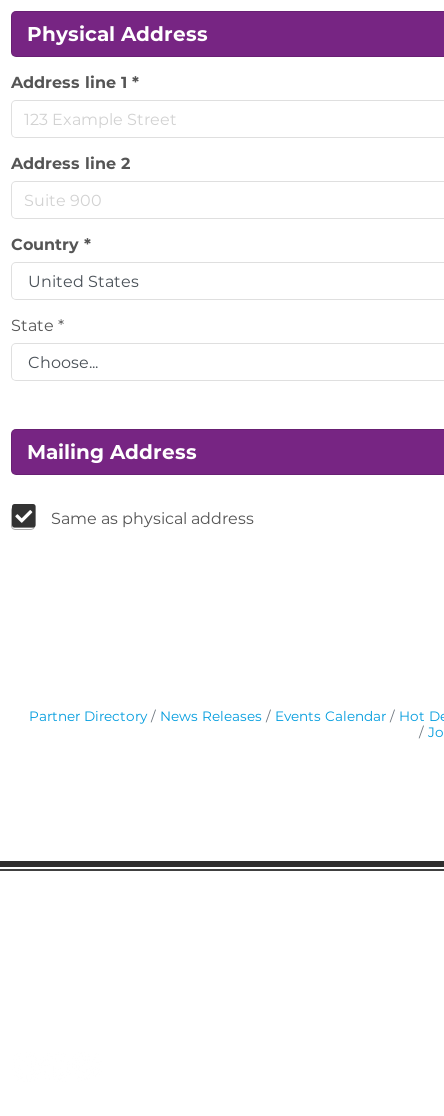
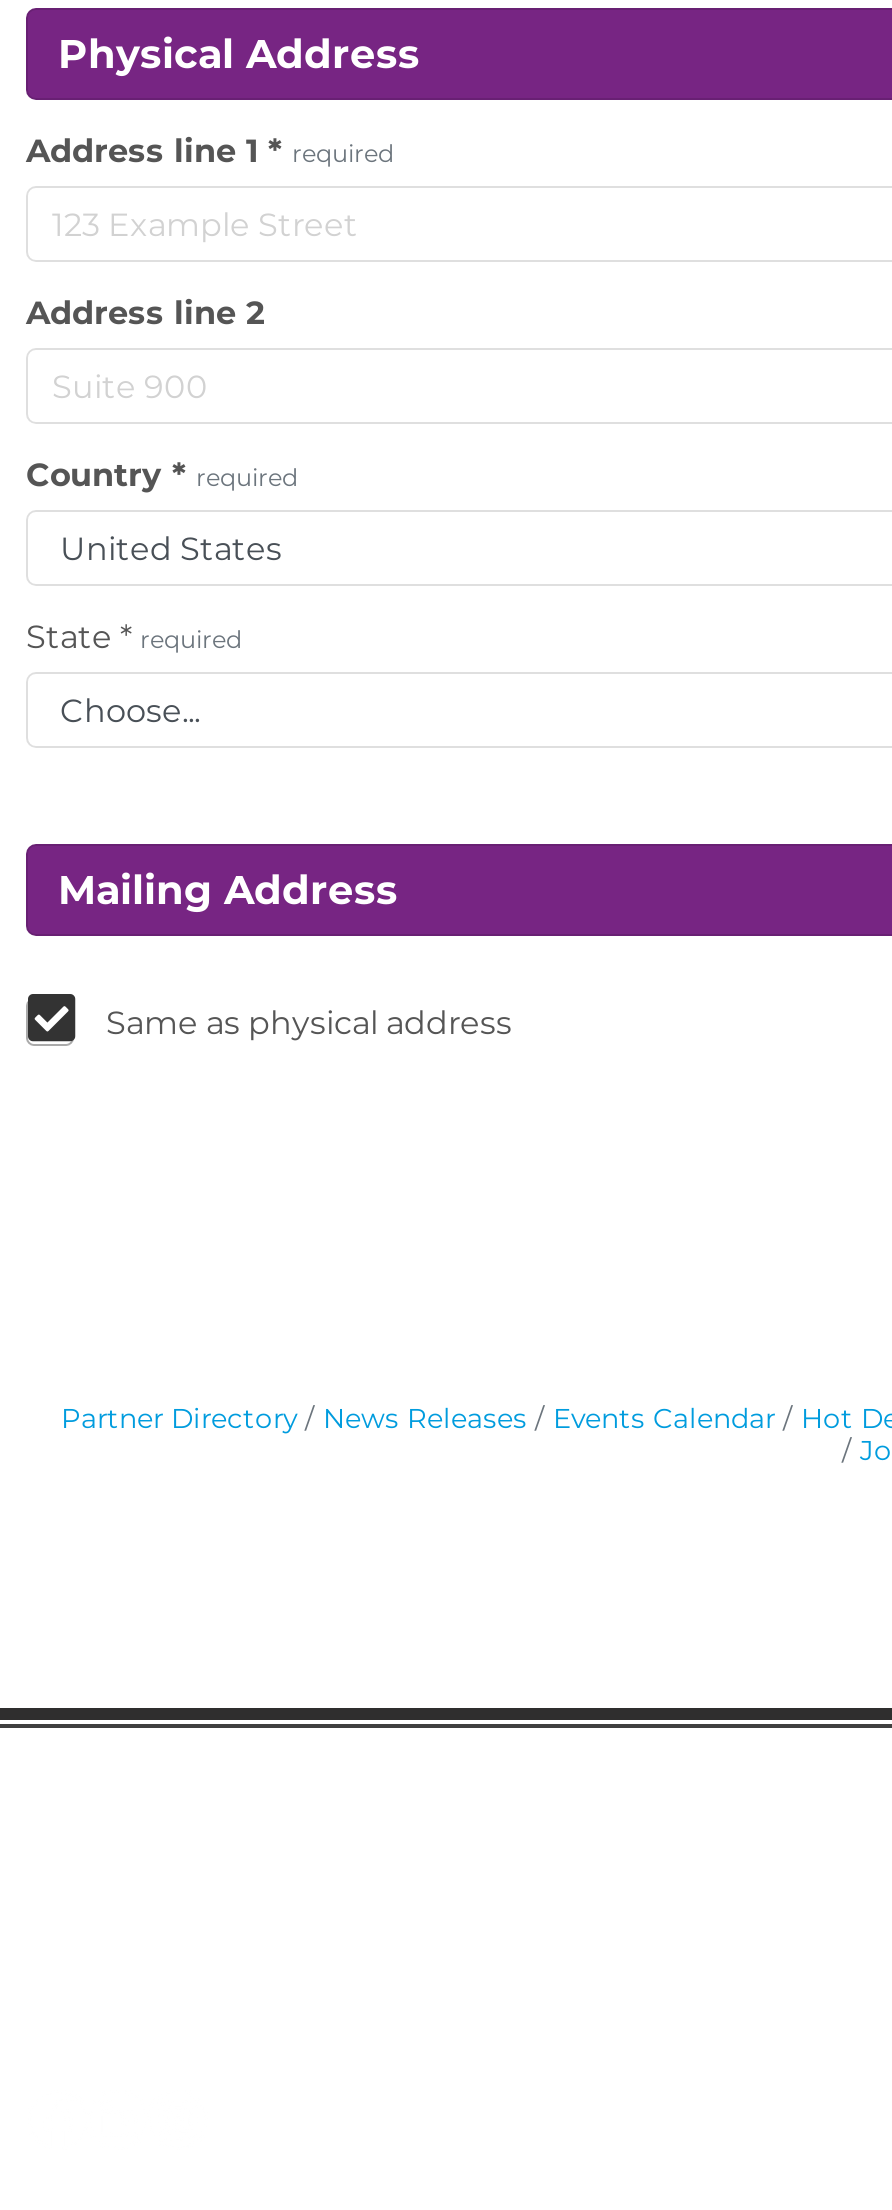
[11,73,139,92] Address line 1 * -> [26,132,394,170] Address line 1 * required
[11,235,91,254] Country * -> [26,456,298,494] Country * required
[11,316,64,335] State * -> [26,618,242,656] State * required

